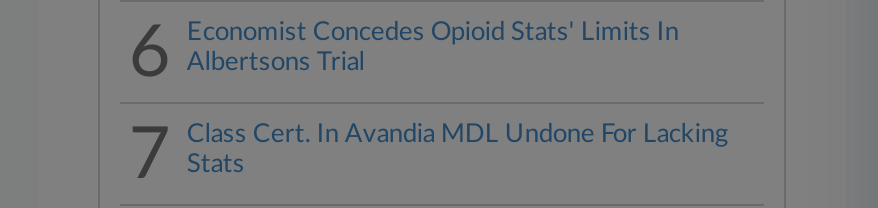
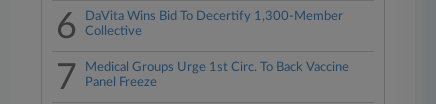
[187,20,679,76] Economist Concedes Opioid Stats' Limits In | Albertsons Trial -> [85,10,343,38] DaVita Wins Bid To Decertify 1,300-Member | Collective
[187,122,729,178] Class Cert. In Avandia MDL Undone For Lacking | Stats -> [85,61,349,89] Medical Groups Urge 1st Circ. To Back Vaccine | Panel Freeze

